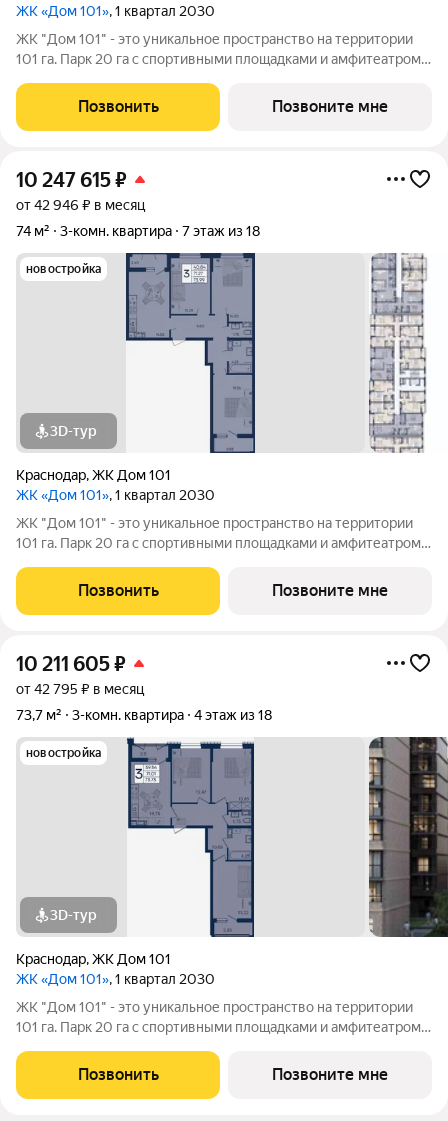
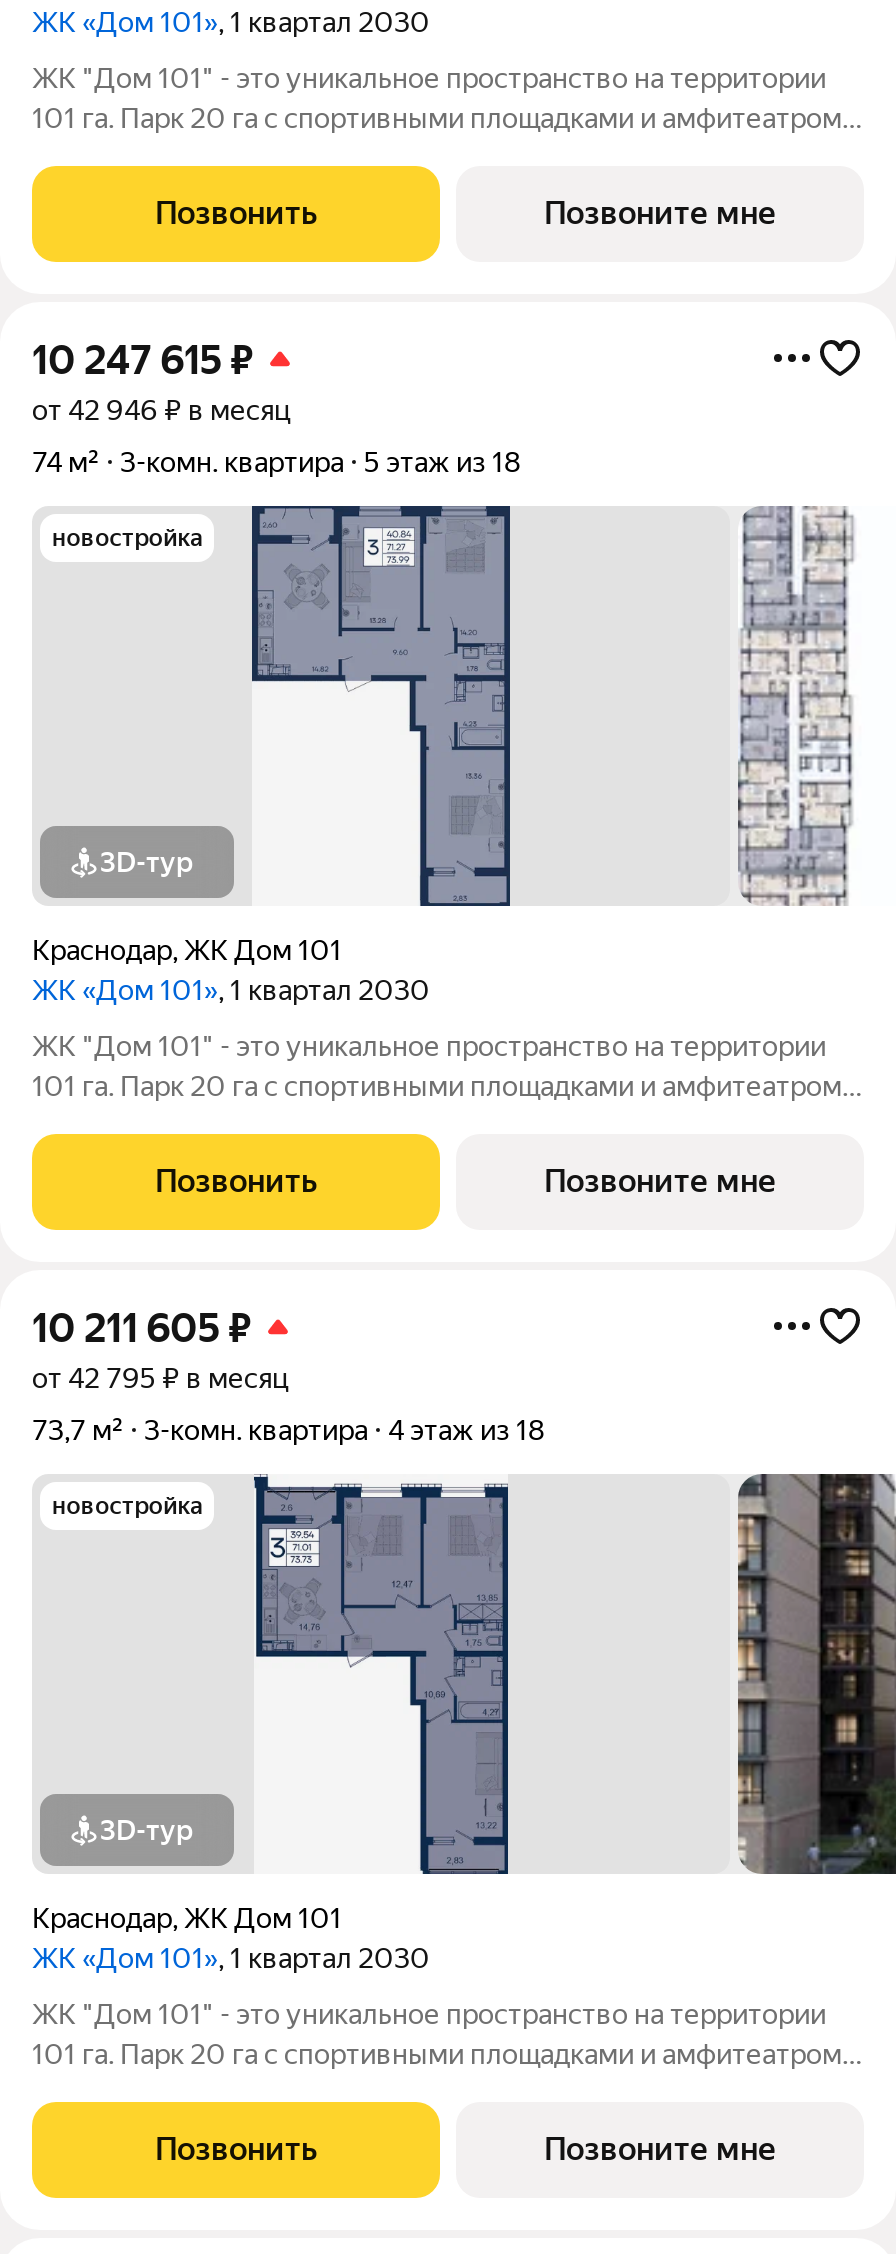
[182,223,260,239] 7 этаж из 18 -> [364,446,520,478] 5 этаж из 18

